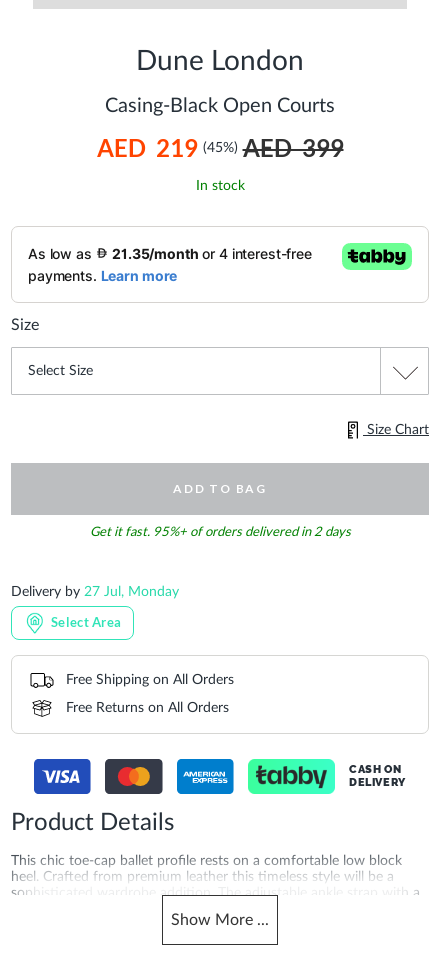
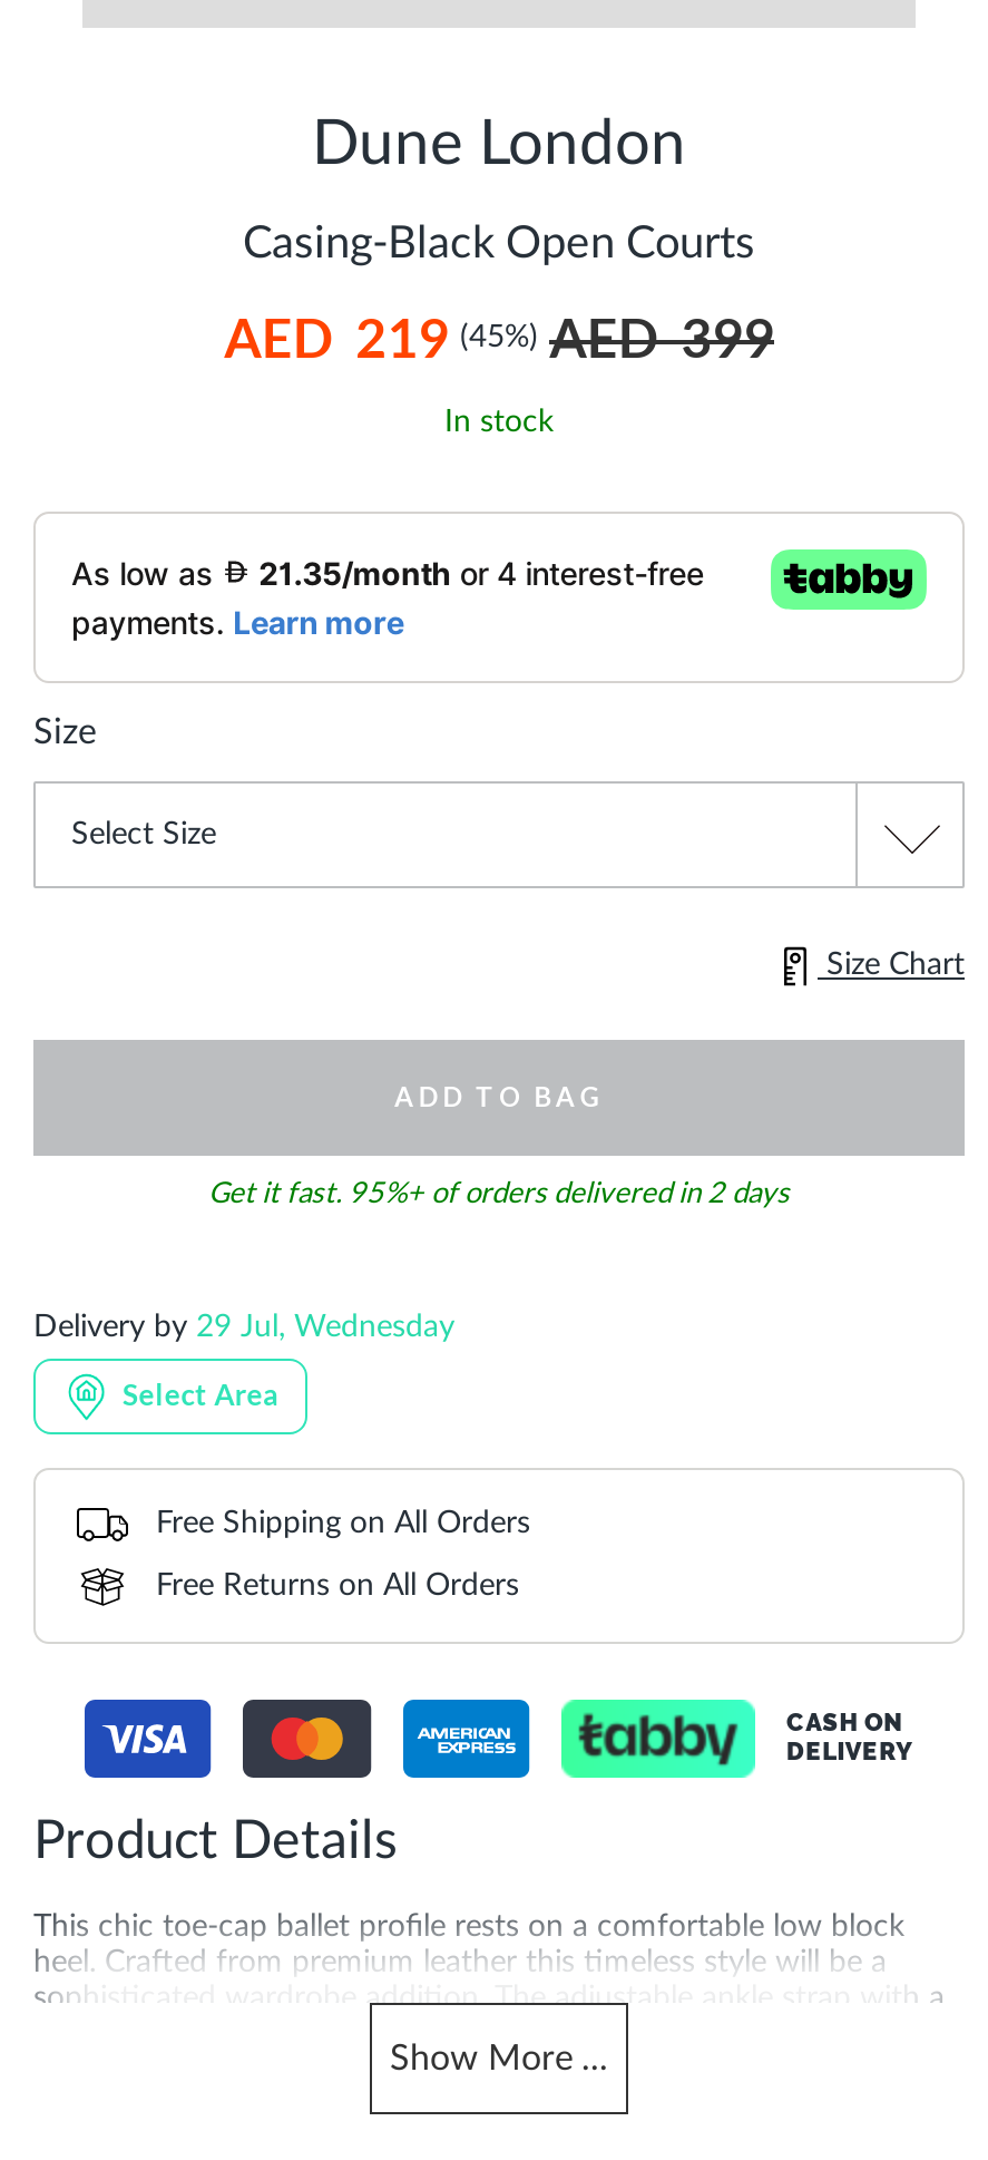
[11,585,179,599] Delivery by 27 Jul, Monday -> [33,1311,454,1342] Delivery by 29 Jul, Wednesday

